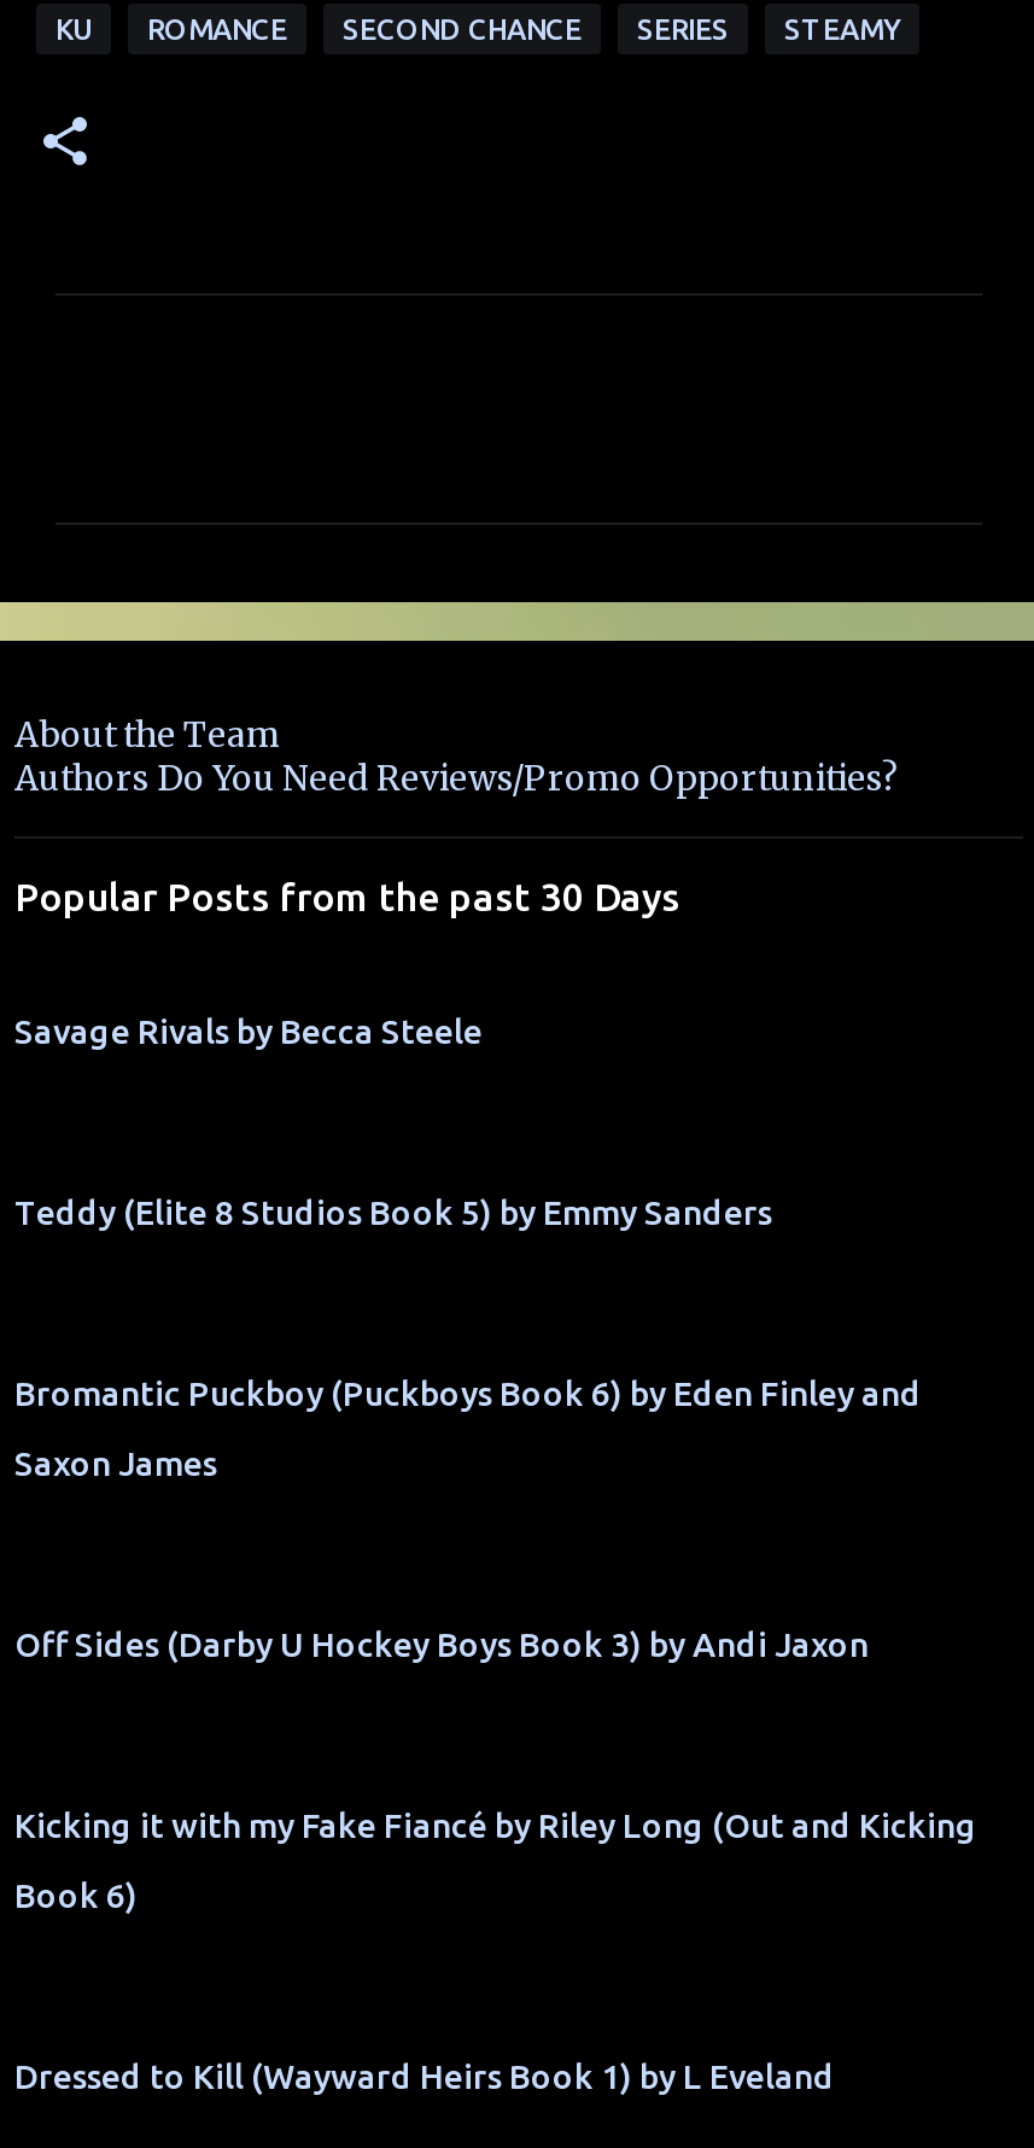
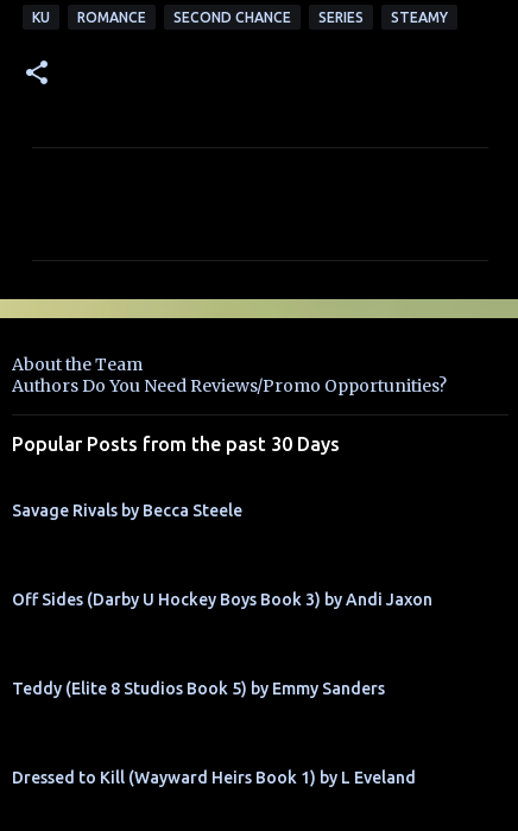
moved [14,1195,772,1233] -> [12,680,385,699]: Teddy (Elite 8 Studios Book 5) by Emmy Sanders
[14,1376,922,1484] Bromantic Puckboy (Puckboys Book 6) by Eden Finley and | Saxon James -> none
[14,1808,977,1916] Kicking it with my Fake Fiancé by Riley Long (Out and Kicking | Book 6) -> none

